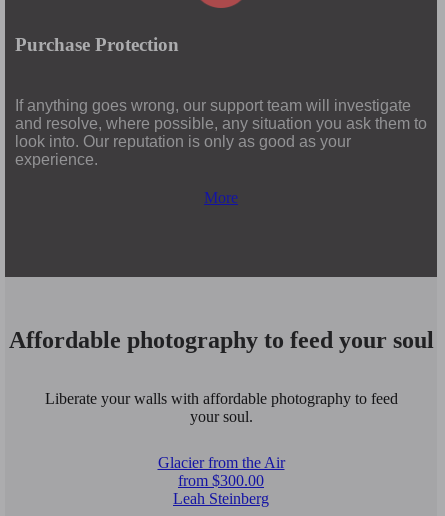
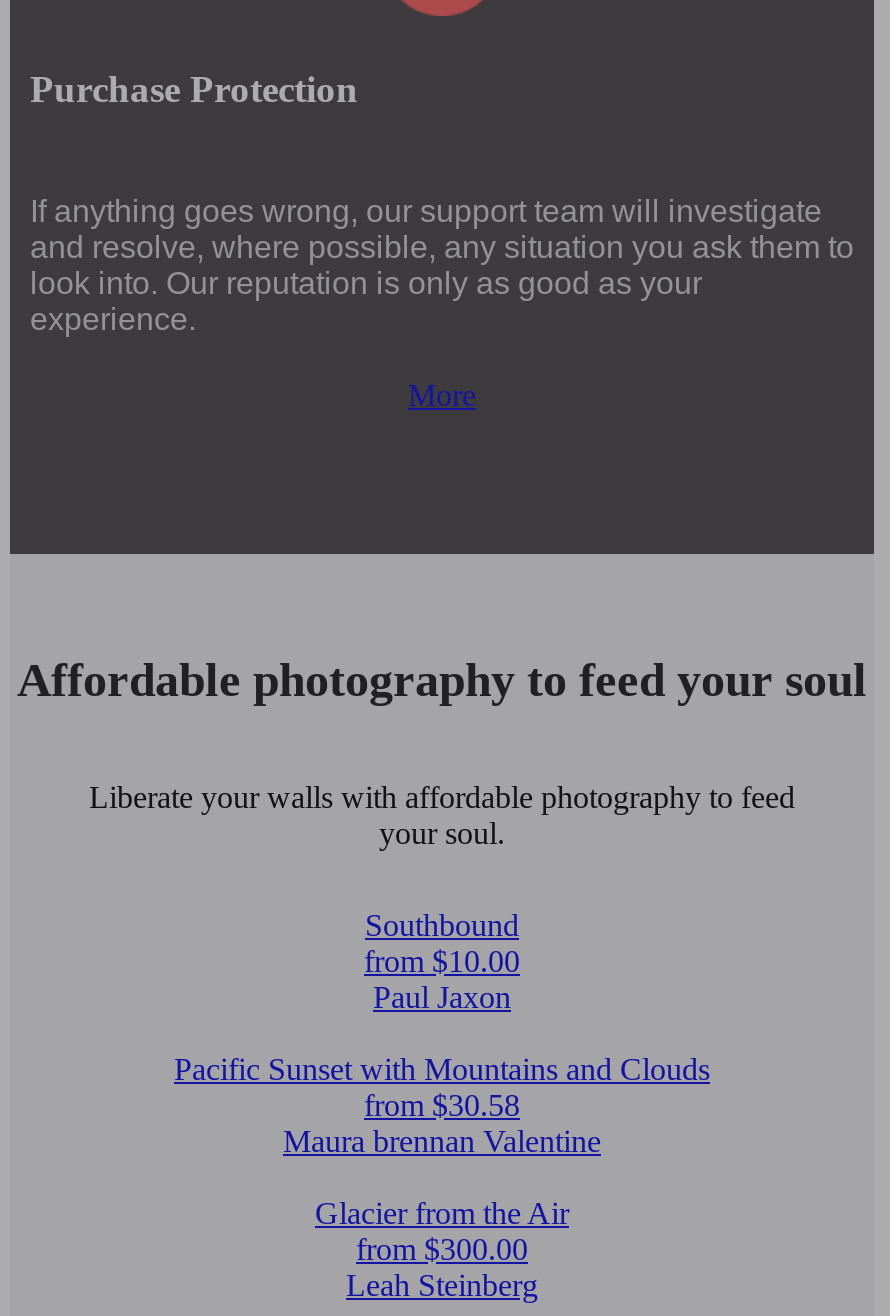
none -> [174,908,710,1158] Southbound | from $10.00 | Paul Jaxon | Pacific Sunset with Mountains and Clouds | from $30.58 | Maura brennan Valentine

